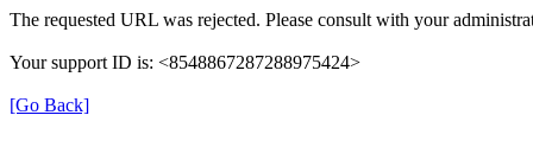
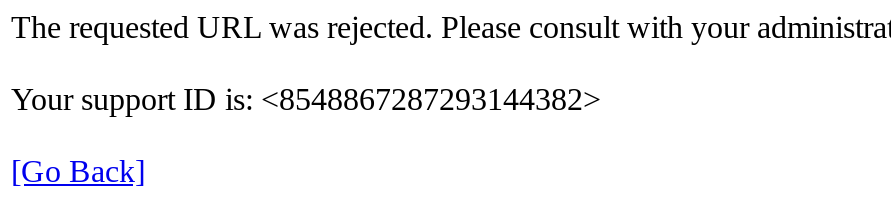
[10,52,360,72] Your support ID is: <8548867287288975424> -> [11,82,601,116] Your support ID is: <8548867287293144382>

